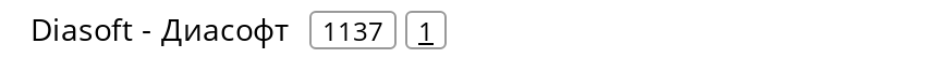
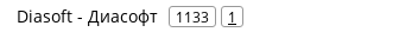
[31,9,434,49] Diasoft - Диасофт 1137 1 -> [17,5,236,27] Diasoft - Диасофт 1133 1

